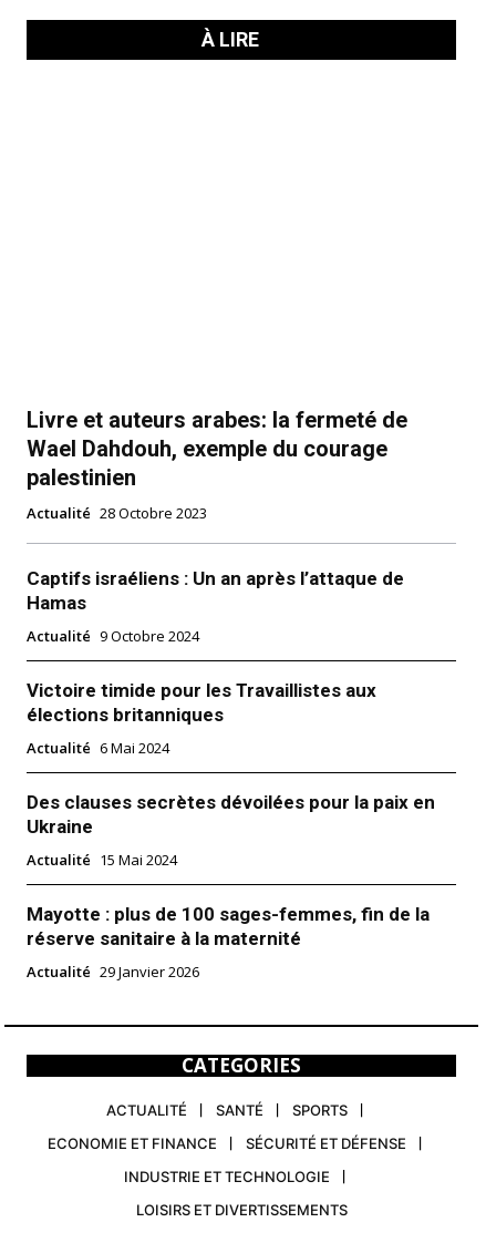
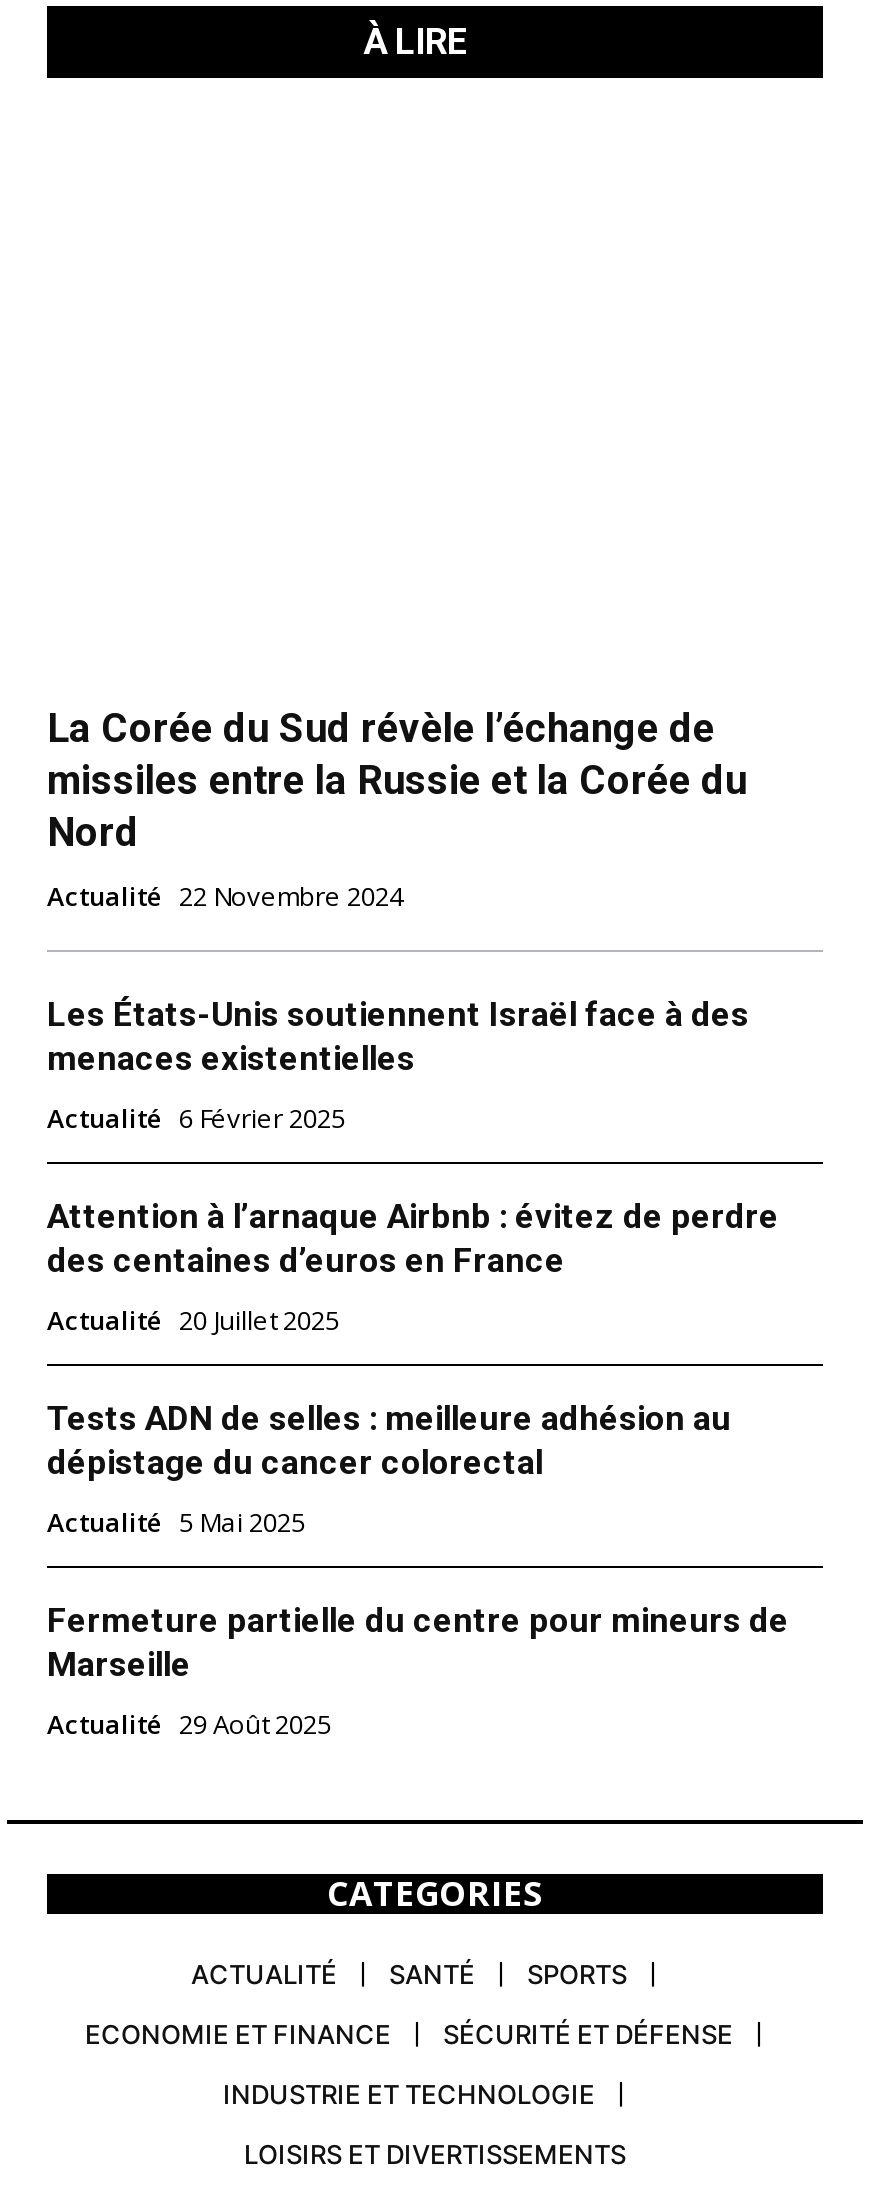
[27,406,407,490] Livre et auteurs arabes: la fermeté de | Wael Dahdouh, exemple du courage | palestinien -> [47,703,747,855] La Corée du Sud révèle l’échange de | missiles entre la Russie et la Corée du | Nord
[27,503,207,523] Actualité 28 Octobre 2023 -> [47,877,403,913] Actualité 22 Novembre 2024
[27,567,404,613] Captifs israéliens : Un an après l’attaque de | Hamas -> [47,993,749,1077] Les États-Unis soutiennent Israël face à des | menaces existentielles
[27,626,199,646] Actualité 9 Octobre 2024 -> [47,1099,345,1135] Actualité 6 Février 2025
[27,679,376,725] Victoire timide pour les Travaillistes aux | élections britanniques -> [47,1195,779,1279] Attention à l’arnaque Airbnb : évitez de perdre | des centaines d’euros en France
[27,737,169,757] Actualité 6 Mai 2024 -> [47,1301,339,1337] Actualité 20 Juillet 2025
[27,791,435,837] Des clauses secrètes dévoilées pour la paix en | Ukraine -> [47,1397,731,1481] Tests ADN de selles : meilleure adhésion au | dépistage du cancer colorectal
[27,849,177,869] Actualité 15 Mai 2024 -> [47,1503,305,1539] Actualité 5 Mai 2025
[27,903,430,949] Mayotte : plus de 100 sages-femmes, fin de la | réserve sanitaire à la maternité -> [47,1599,789,1683] Fermeture partielle du centre pour mineurs de | Marseille
[27,961,199,981] Actualité 29 Janvier 2026 -> [47,1705,331,1741] Actualité 29 Août 2025

